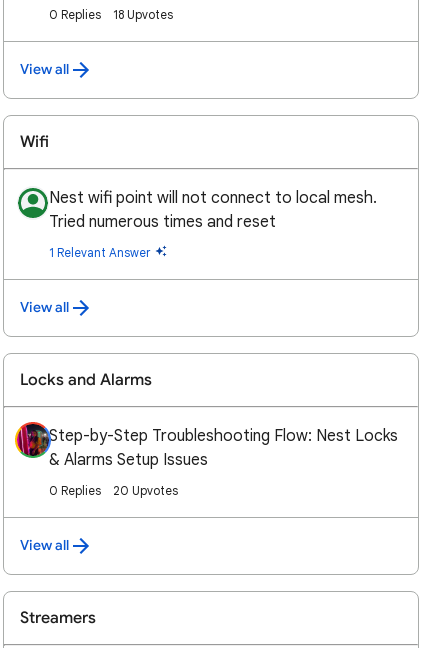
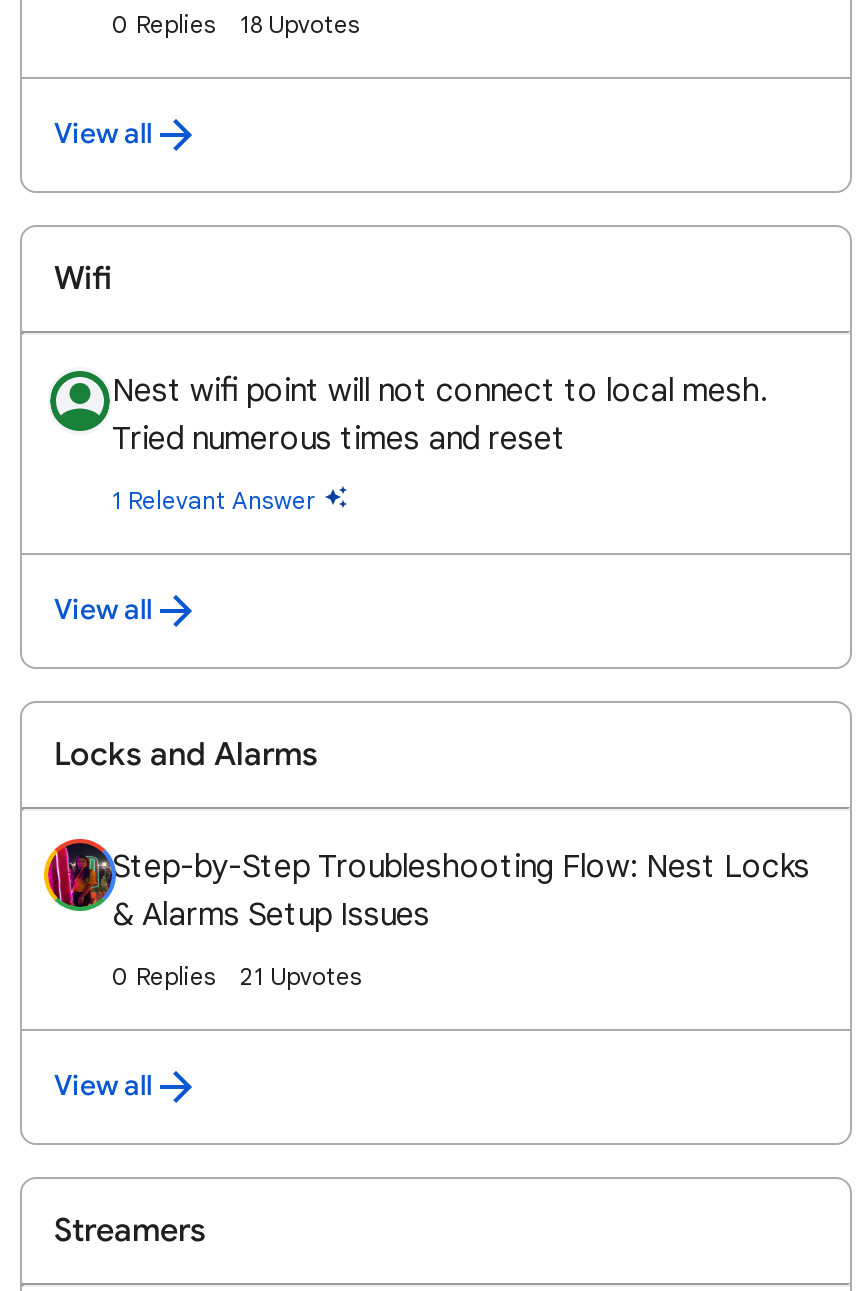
[113,483,178,498] 20 Upvotes -> [240,961,362,991] 21 Upvotes

